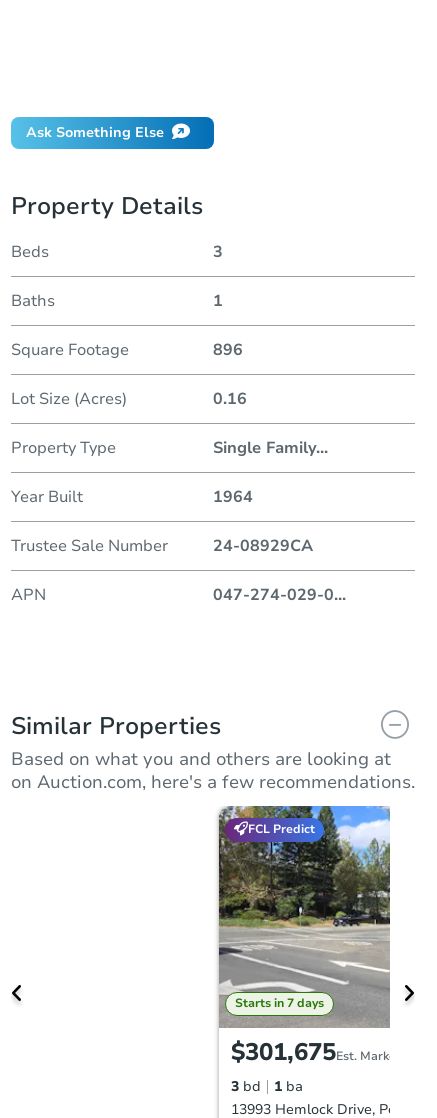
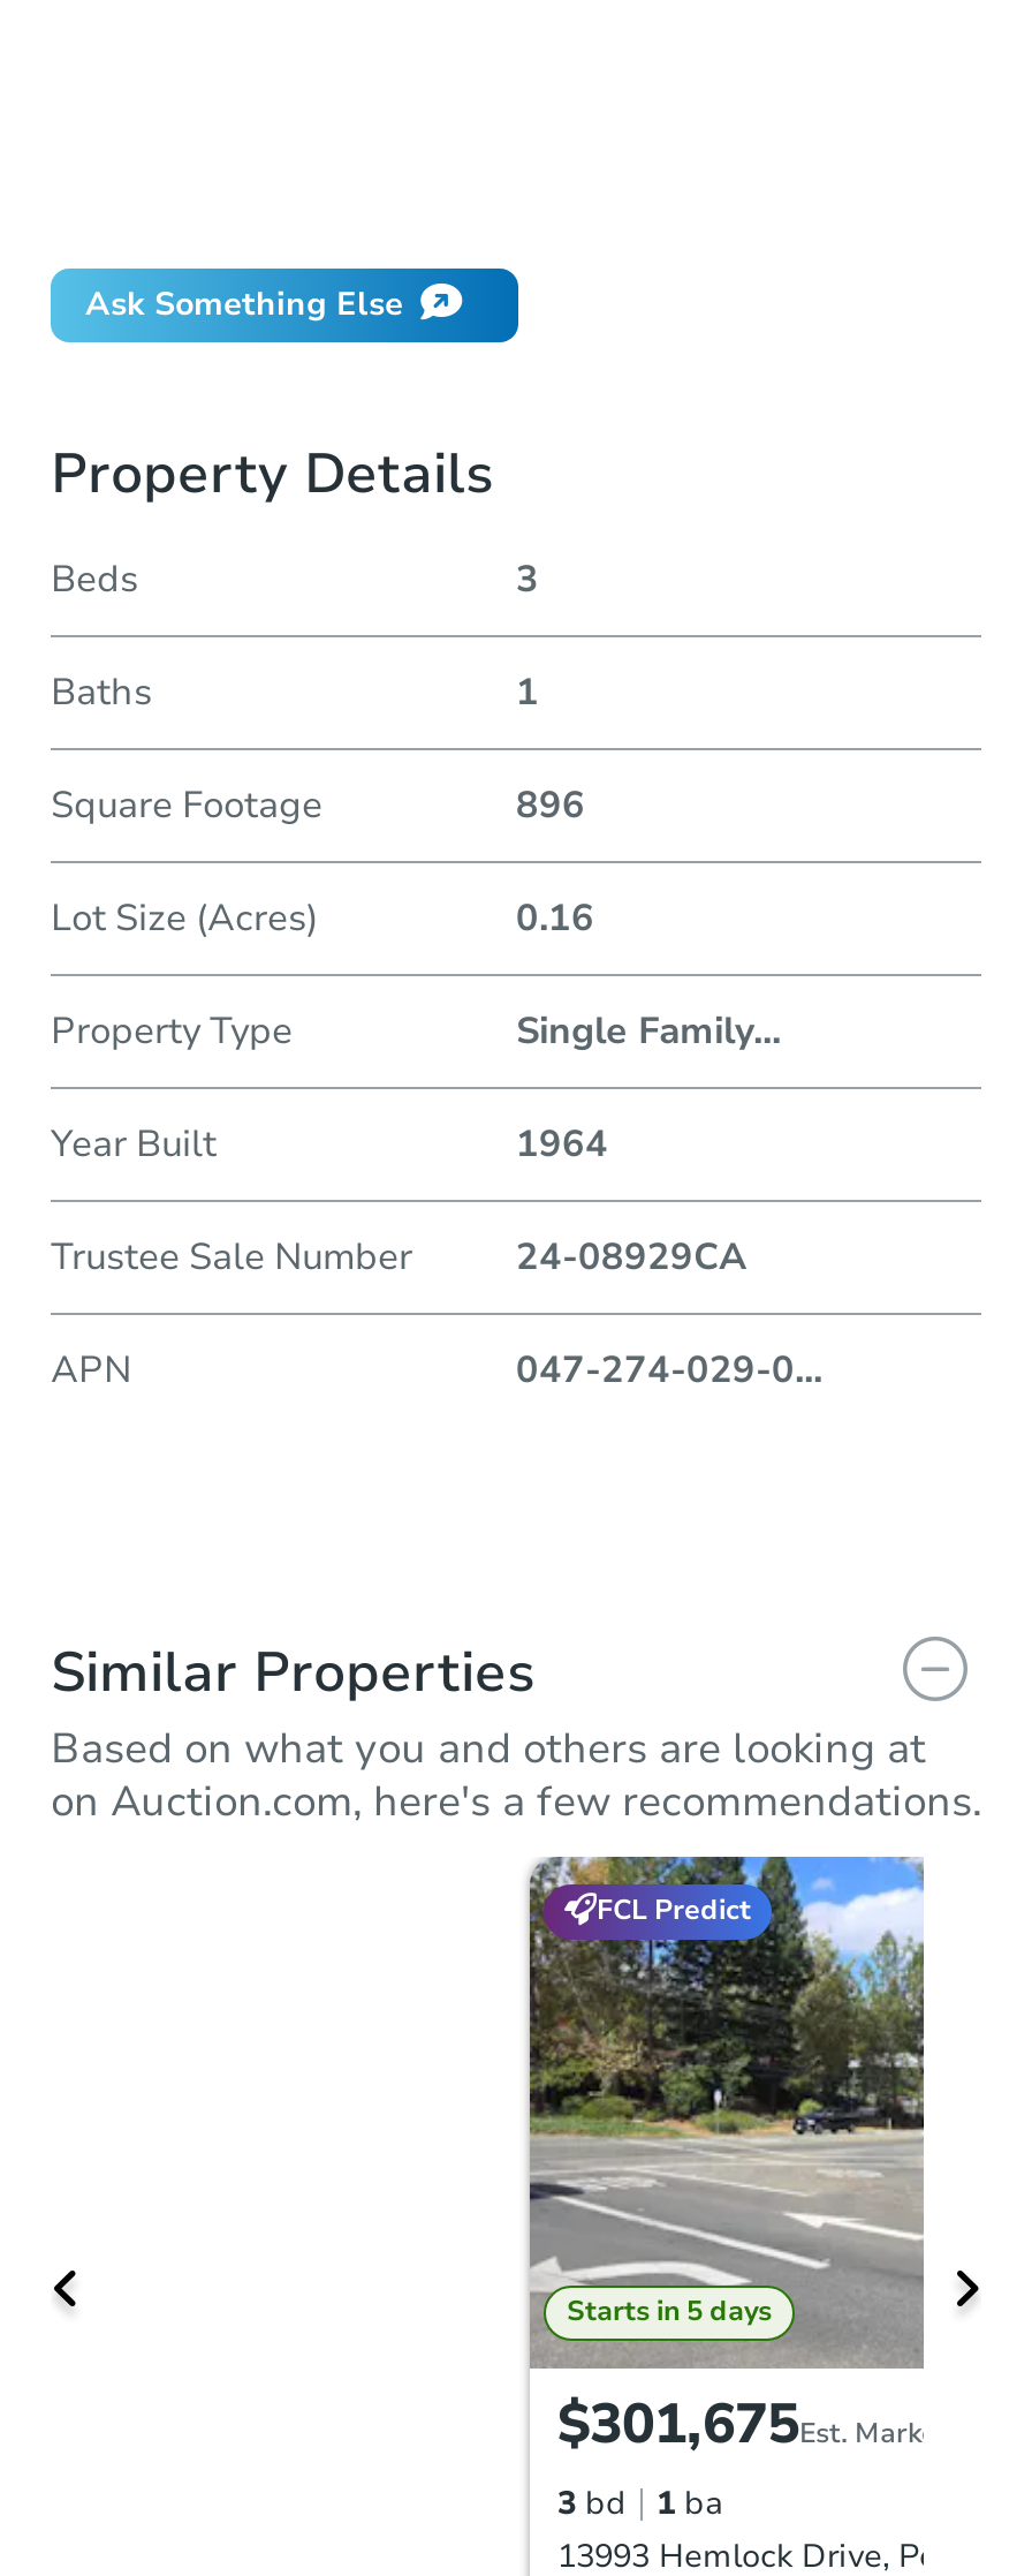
[235,995,324,1011] Starts in 7 days -> [567,2293,772,2330] Starts in 5 days

